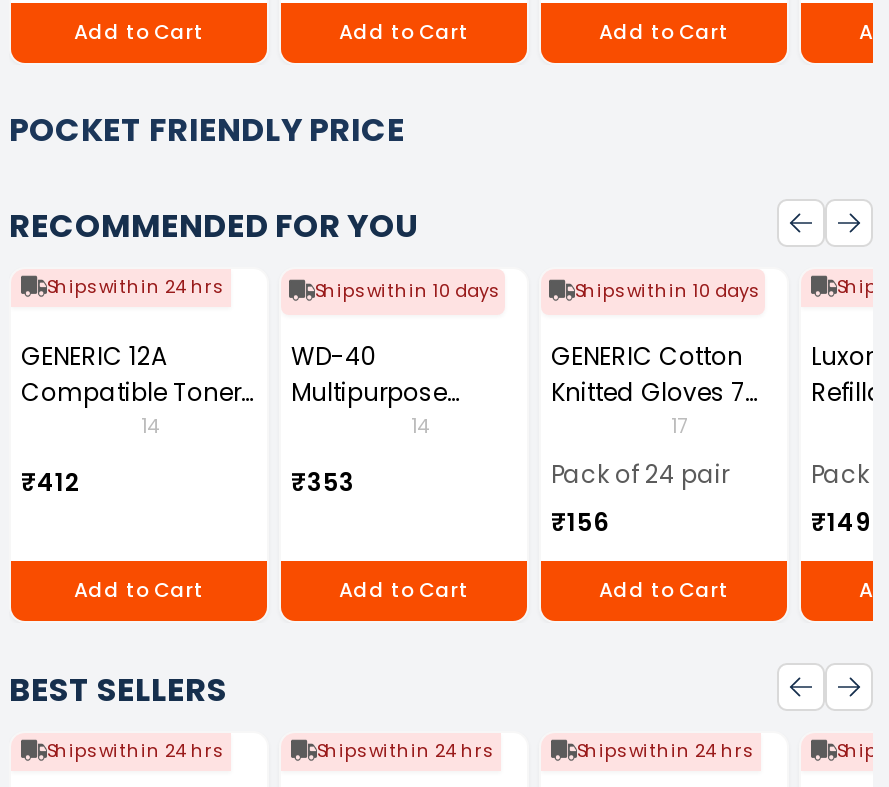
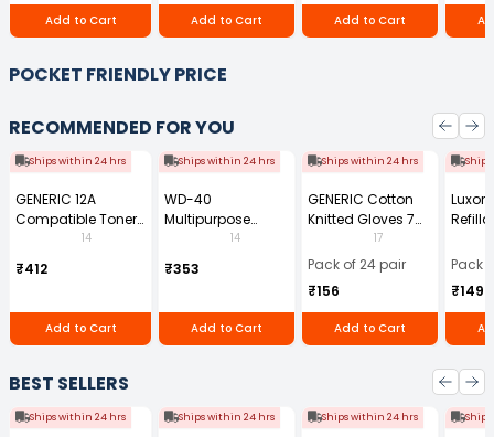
[315,278,497,302] Ships within 10 days -> [179,154,275,167] Ships within 24 hrs
[575,278,757,302] Ships within 10 days -> [322,154,418,167] Ships within 24 hrs

